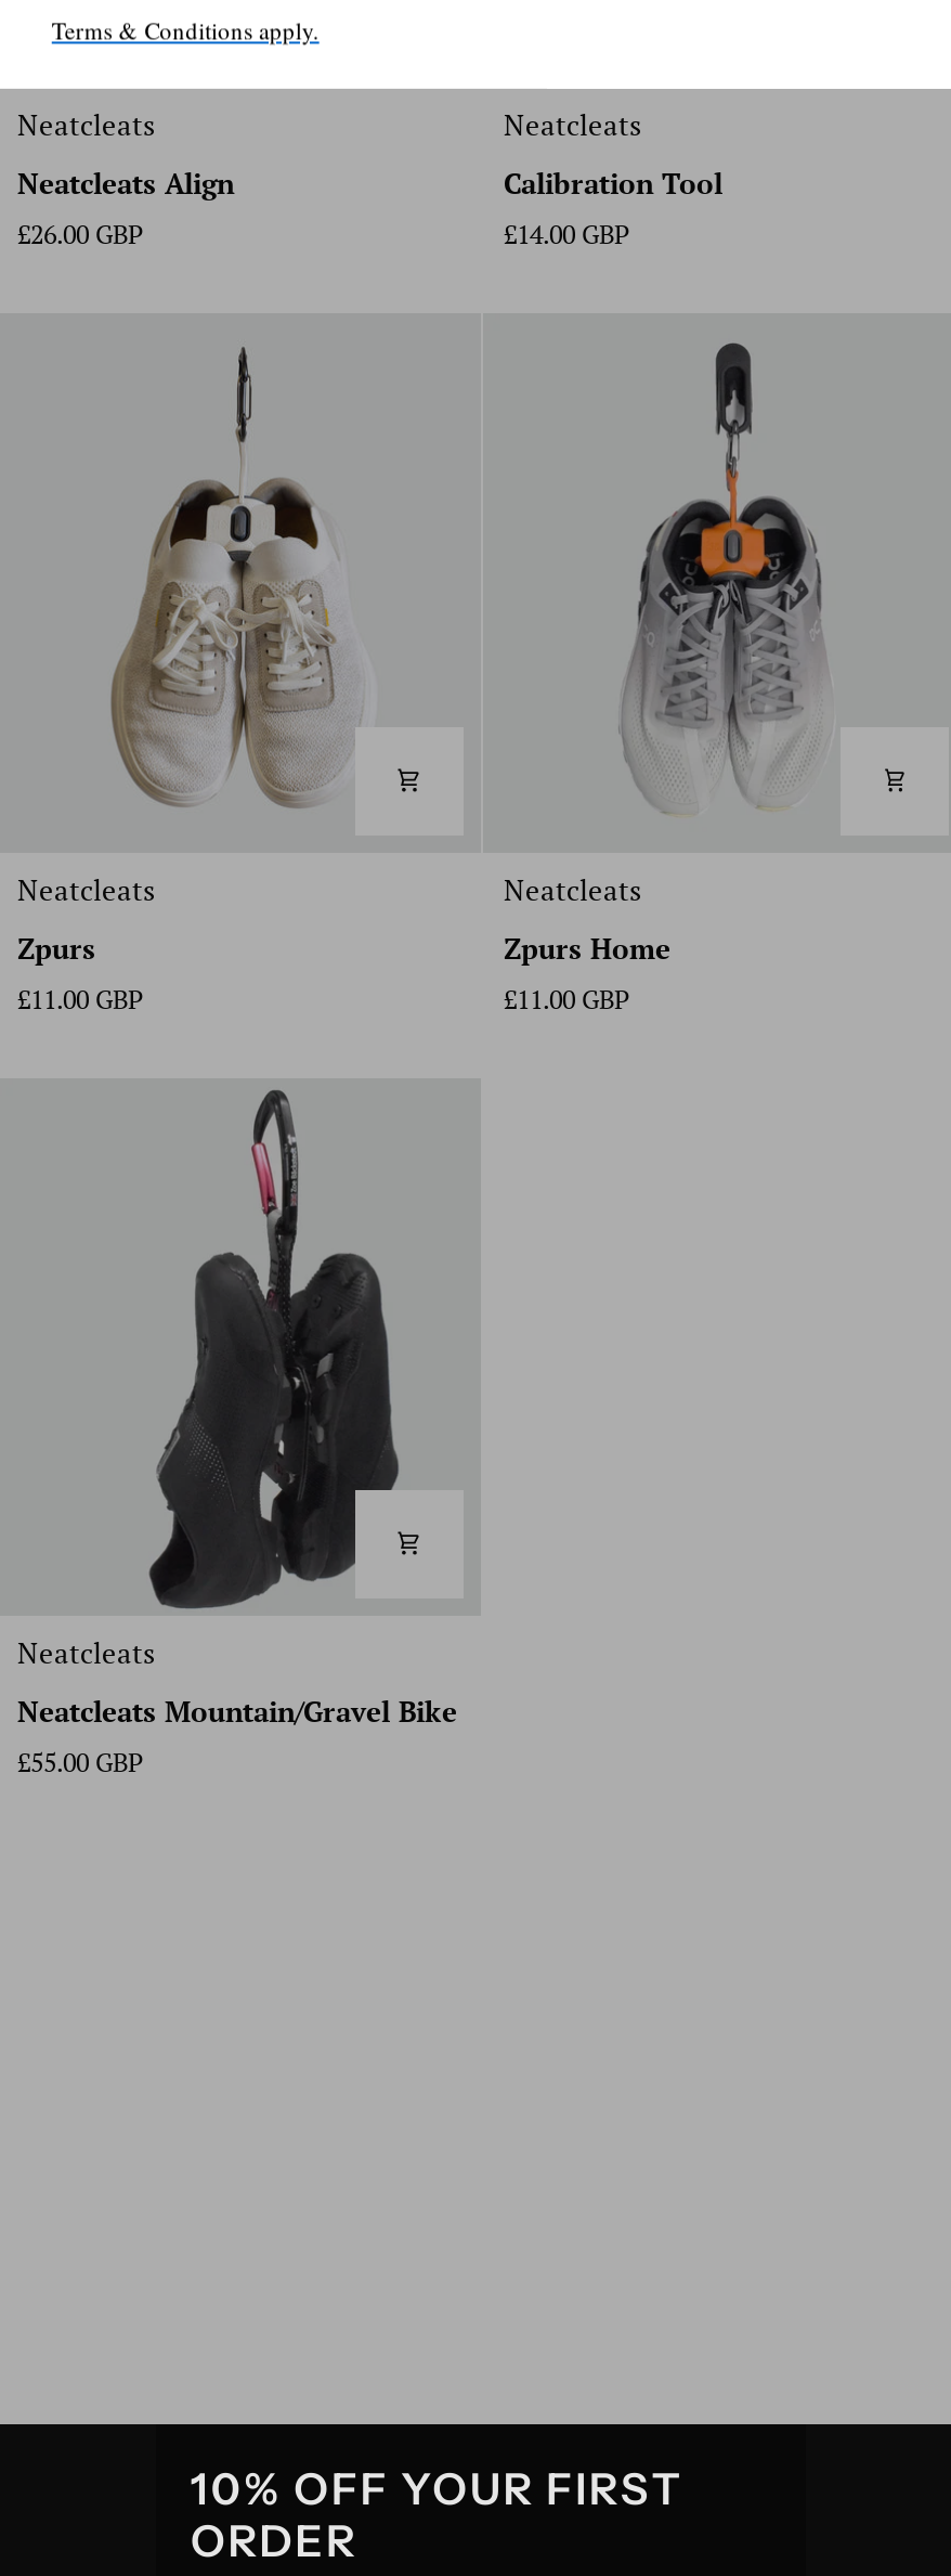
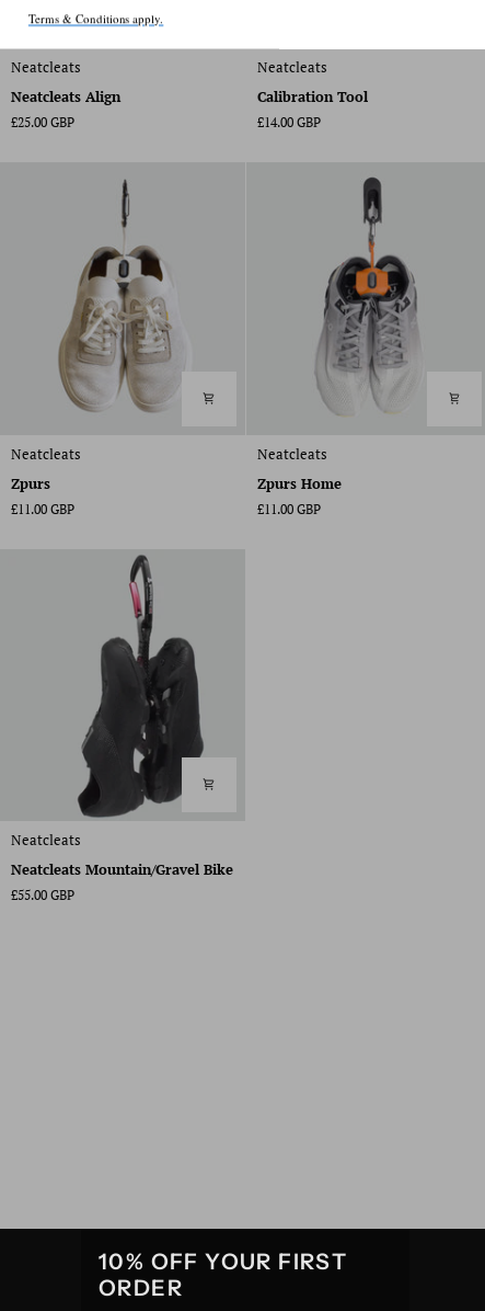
[17,218,143,251] £26.00 GBP -> [11,114,74,131] £25.00 GBP

